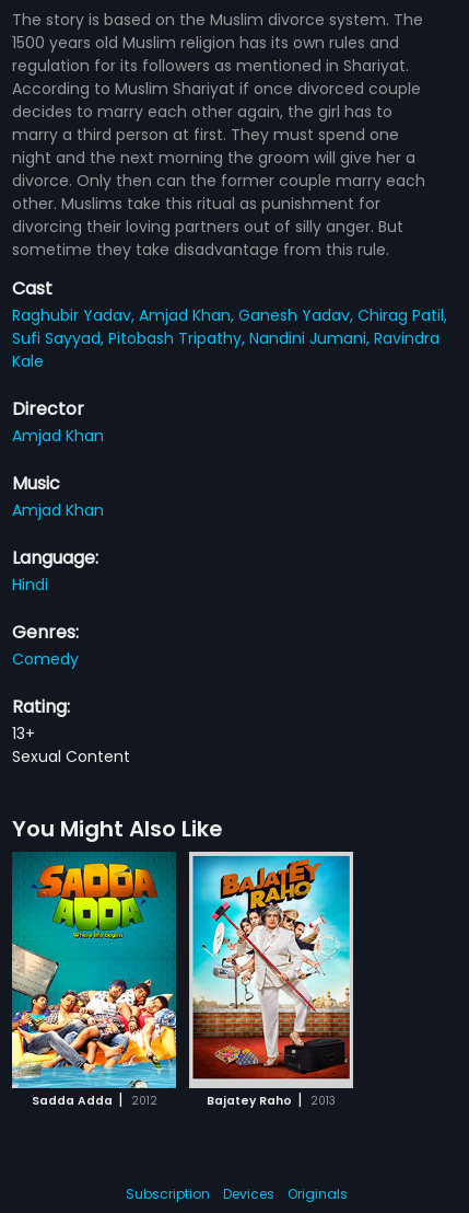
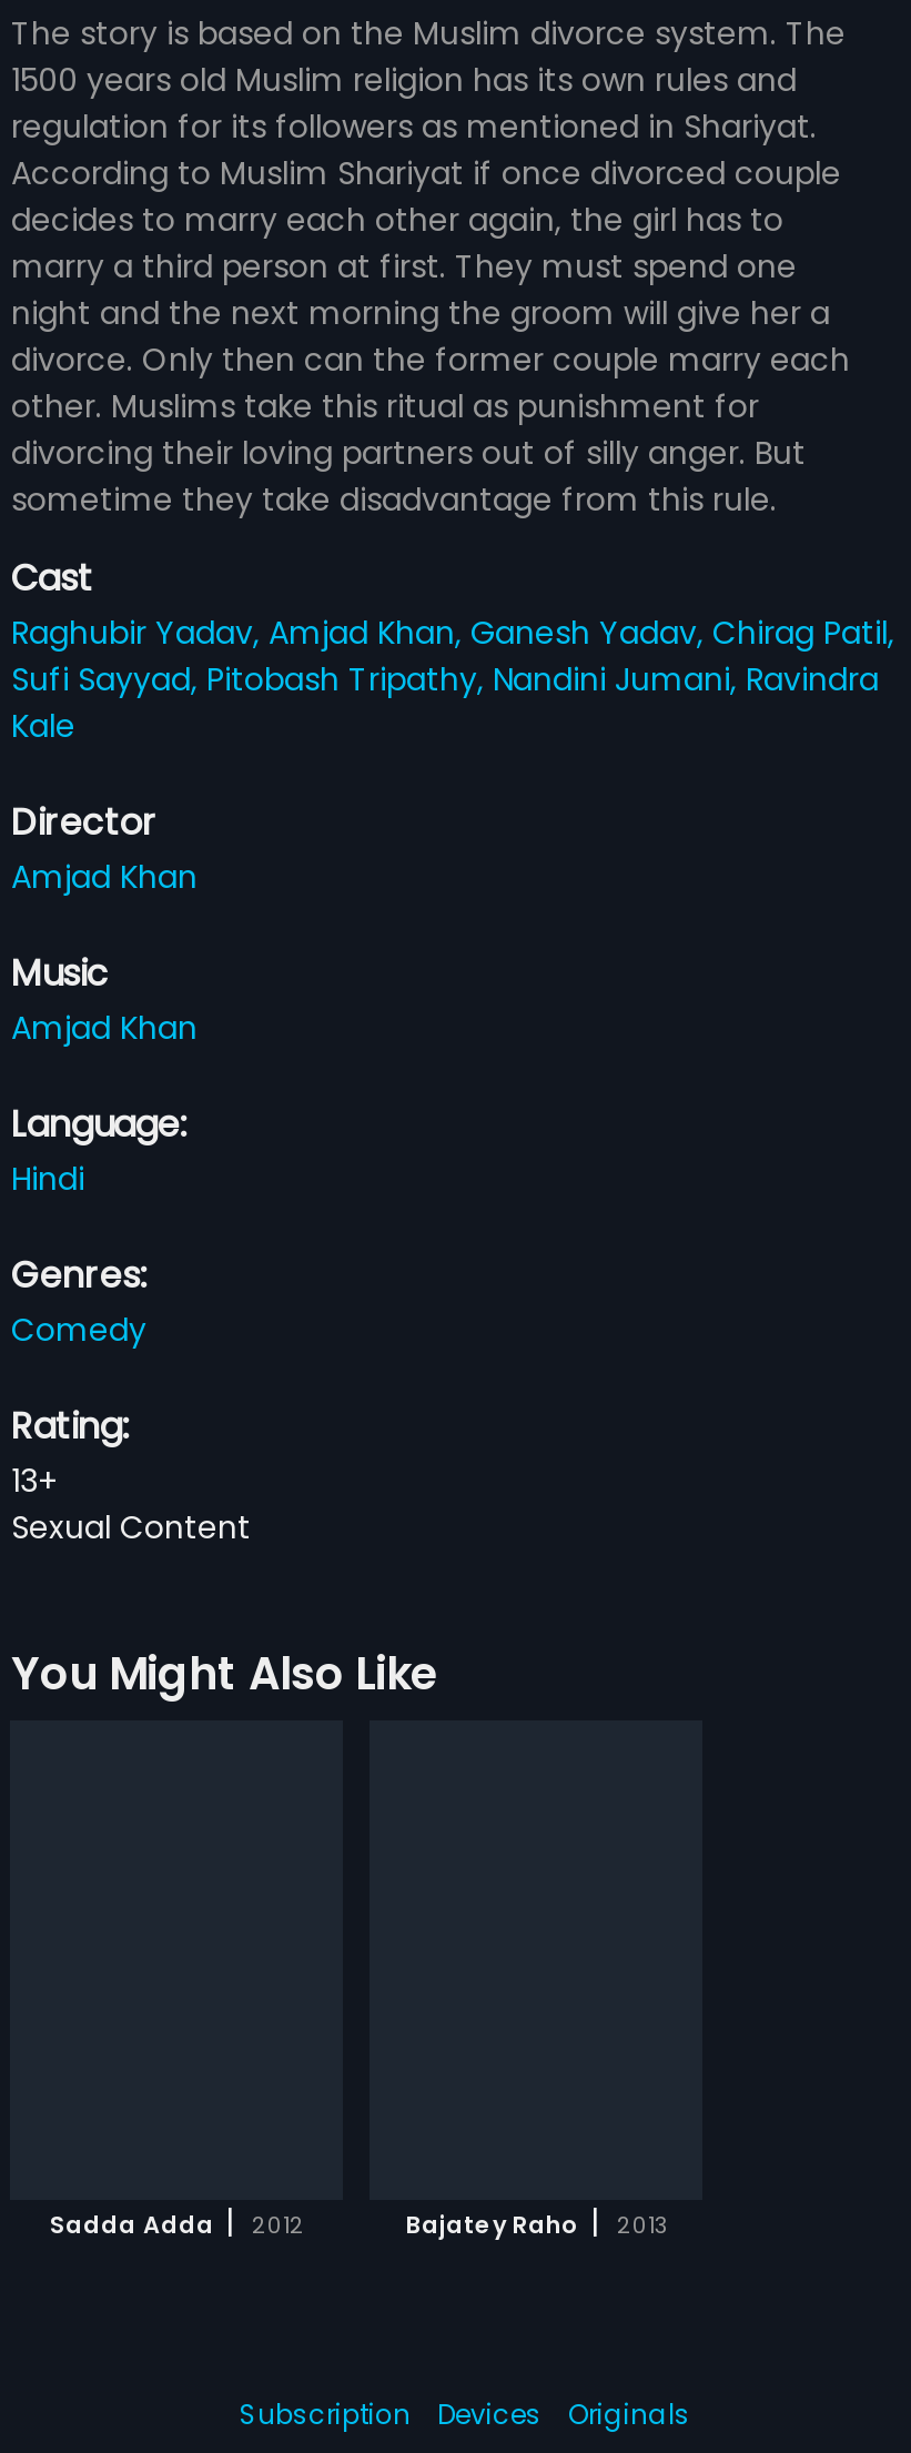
[11,852,177,1089] [image] -> none
[188,851,354,1089] [image] -> none

